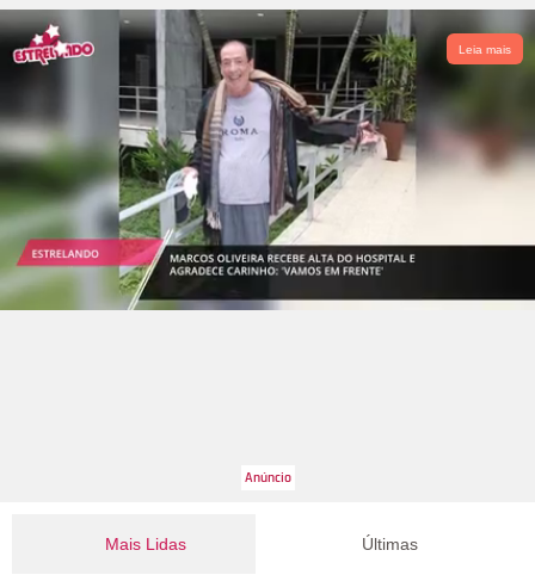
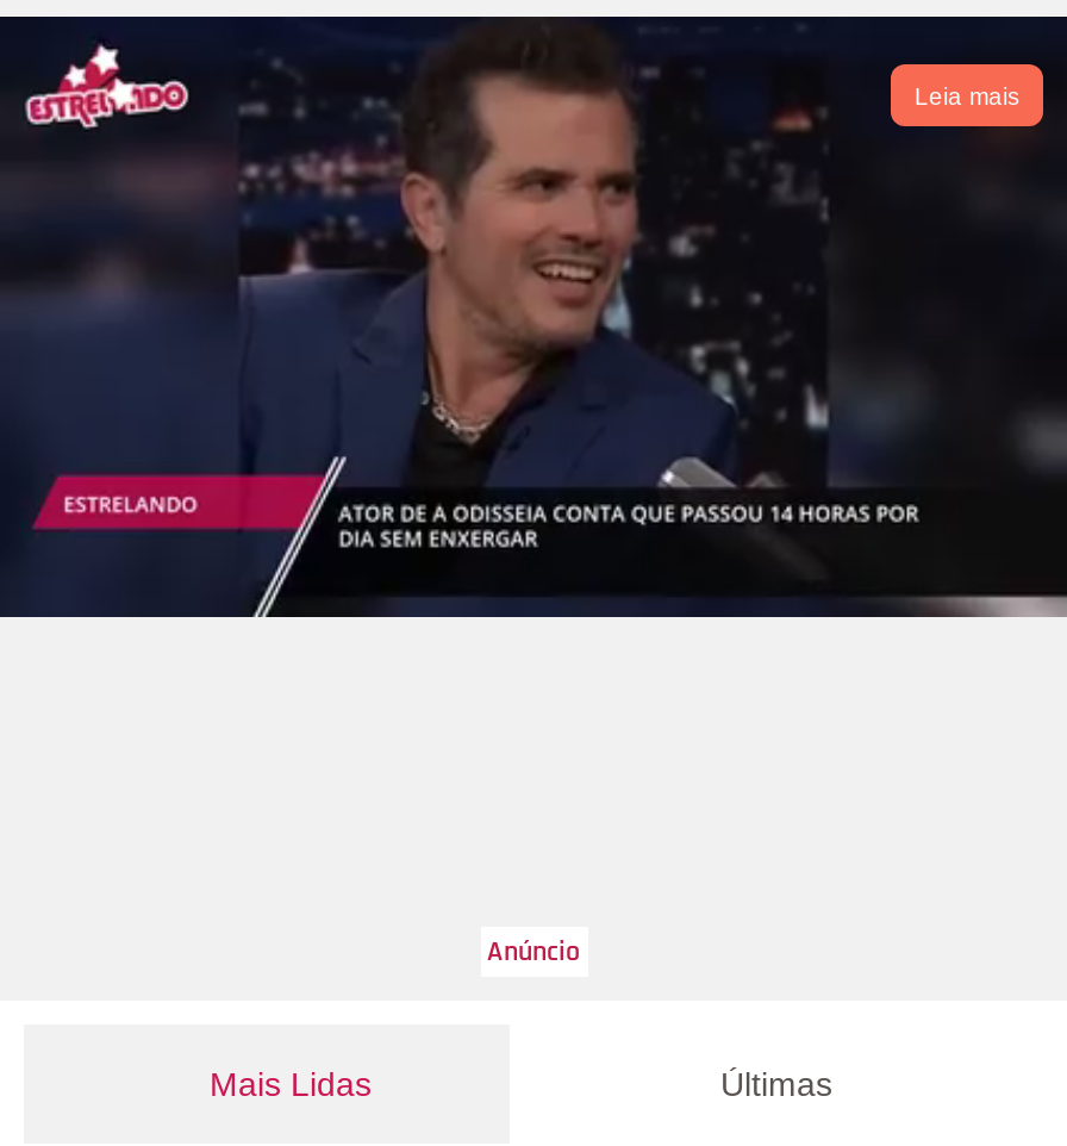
[4,10,531,311] [image] -> [7,14,1060,619] [image]

